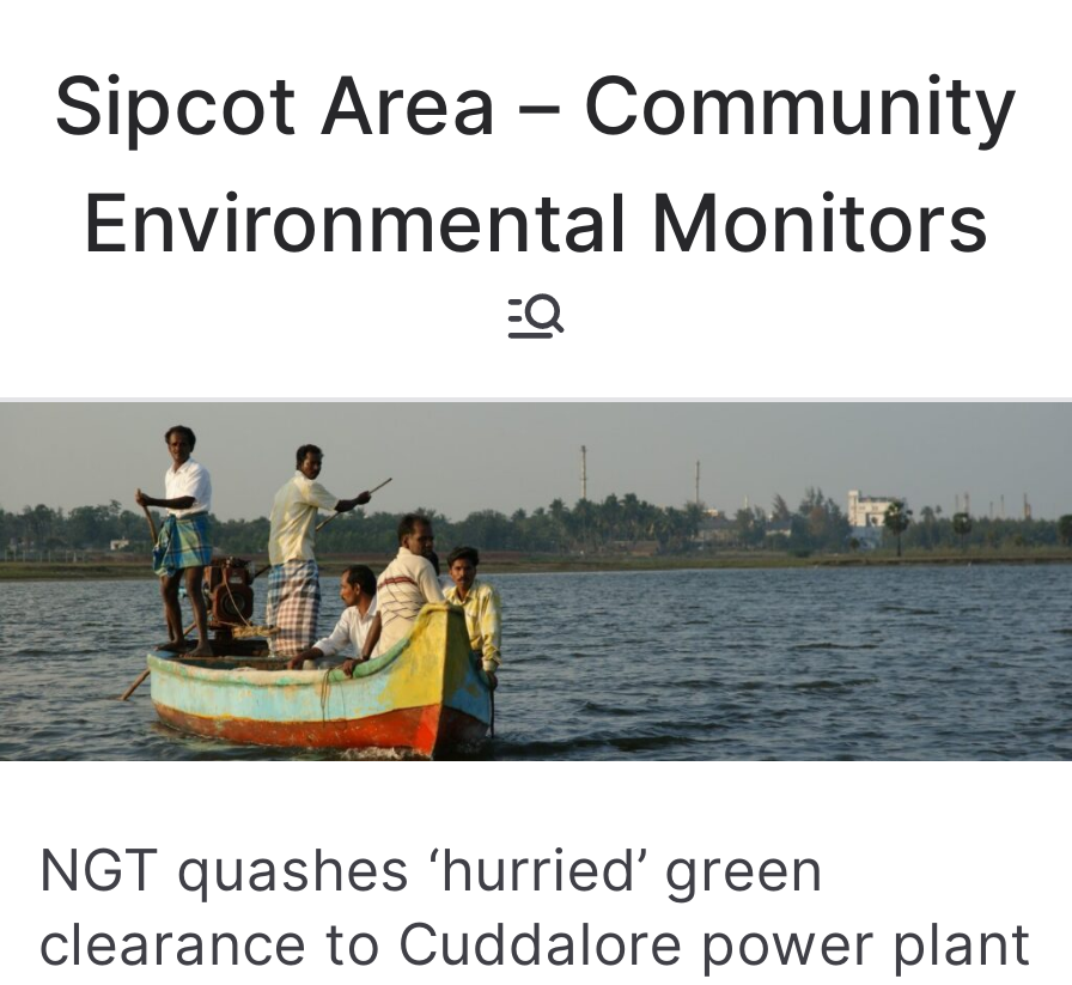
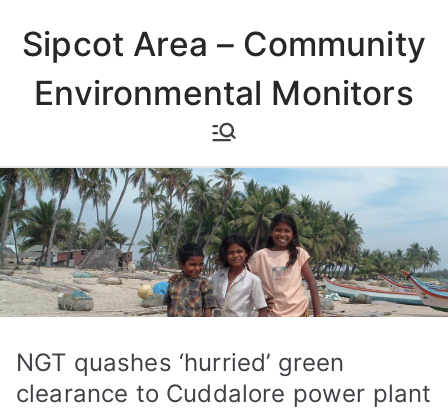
[7,402,1065,766] [image] -> [3,168,445,319] [image]

